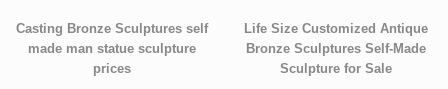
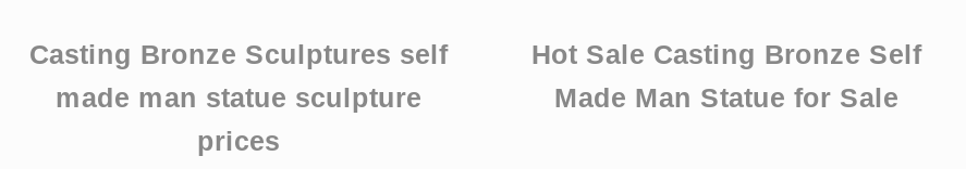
[244,22,428,76] Life Size Customized Antique | Bronze Sculptures Self-Made | Sculpture for Sale -> [531,39,921,112] Hot Sale Casting Bronze Self | Made Man Statue for Sale

